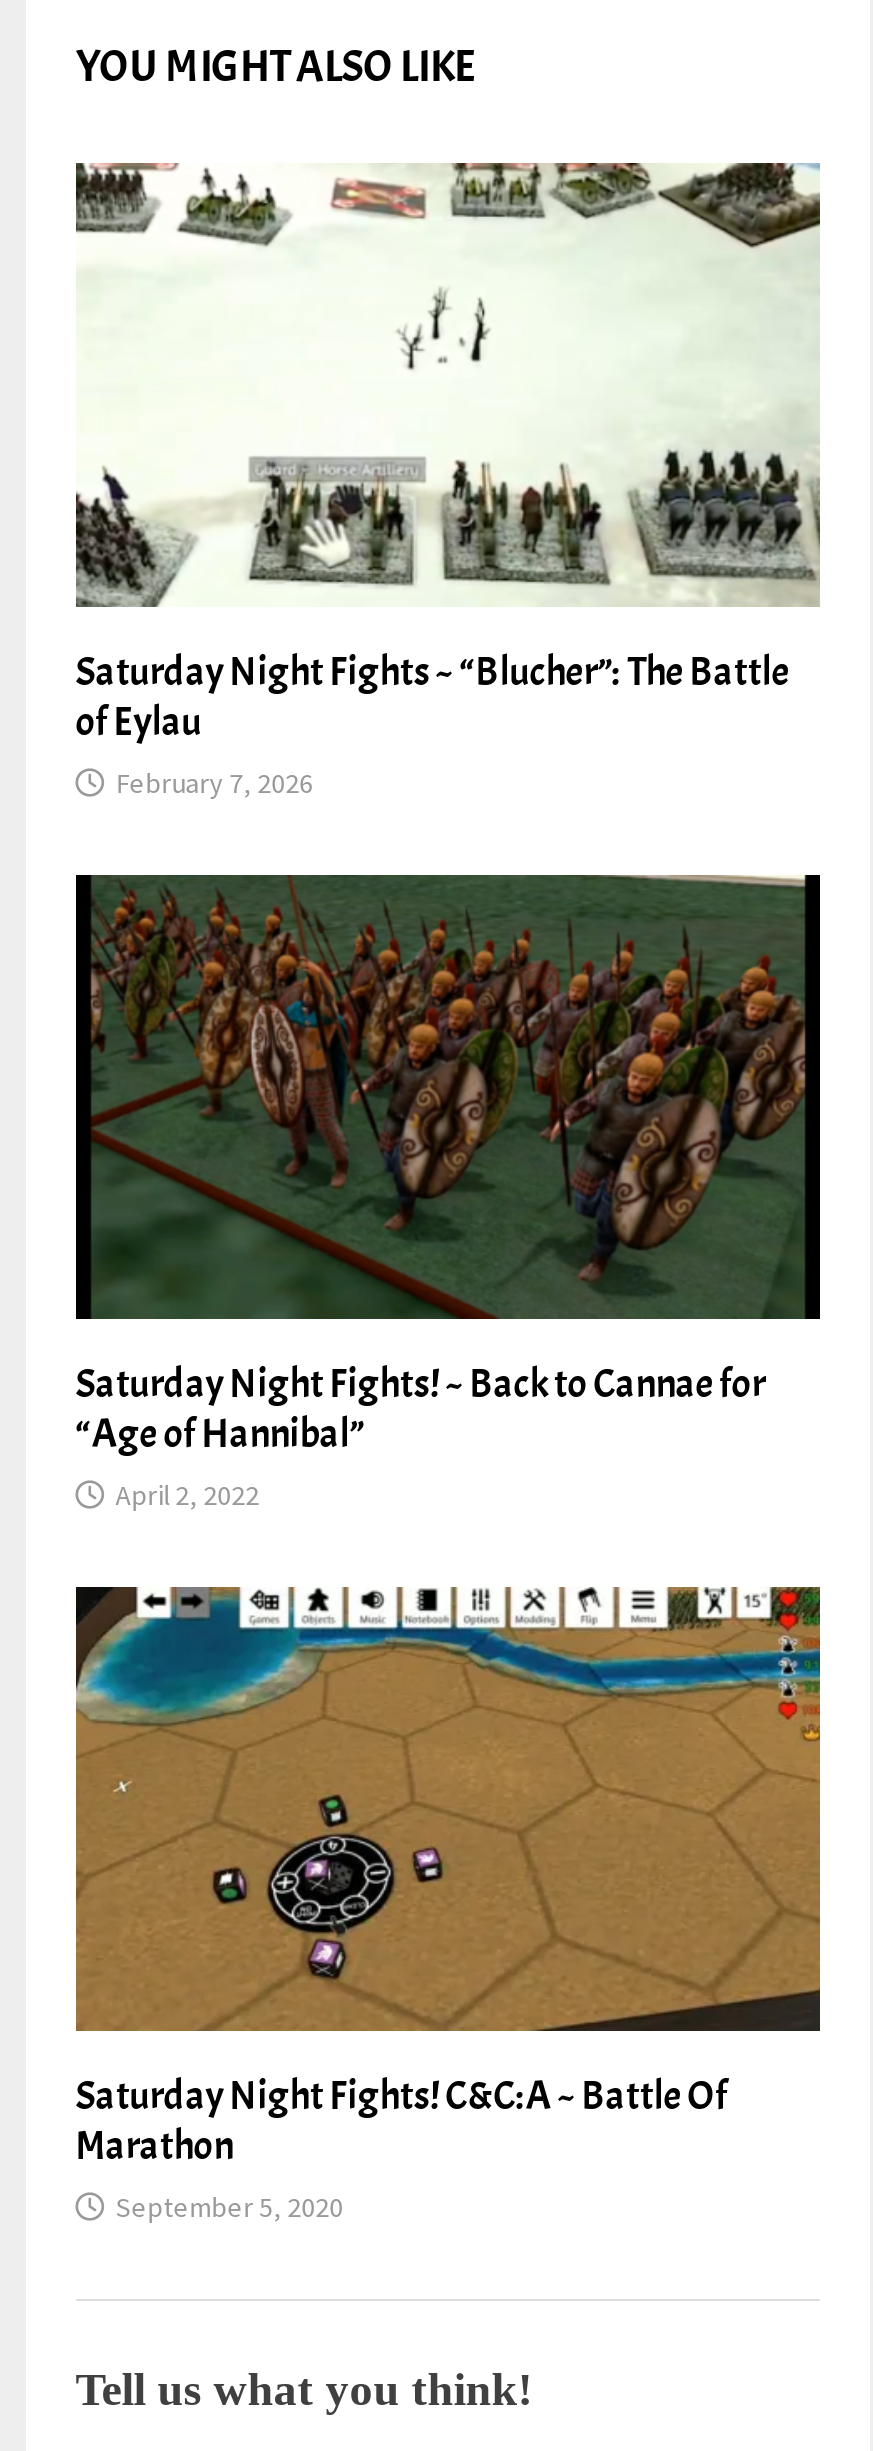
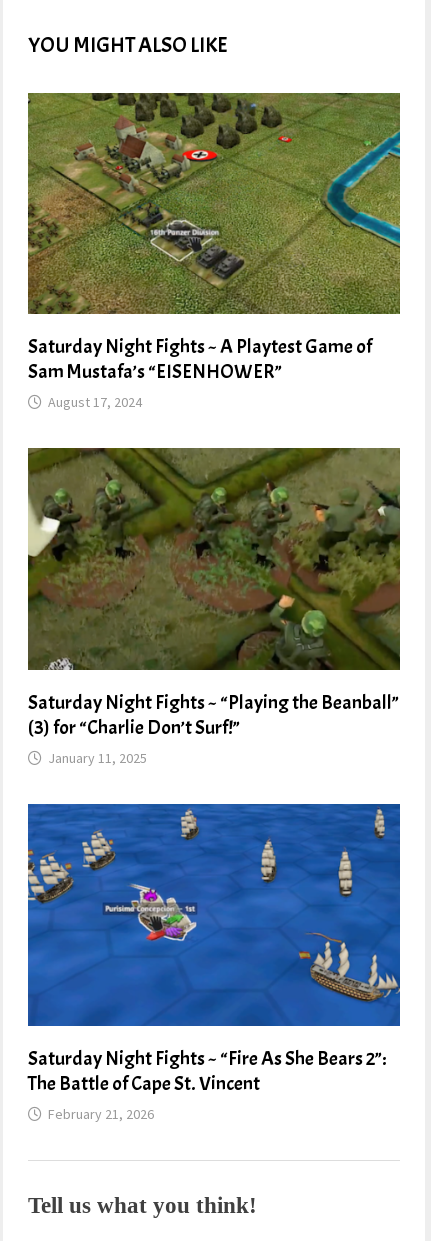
[76,163,820,802] [image] | Saturday Night Fights ~ “Blucher”: The Battle | of Eylau | February 7, 2026 -> [27,92,401,411] [image] | Saturday Night Fights ~ A Playtest Game of | Sam Mustafa’s “EISENHOWER” | August 17, 2024
[74,873,822,1513] [image] | Saturday Night Fights! ~ Back to Cannae for | “Age of Hannibal” | April 2, 2022 -> [27,447,401,767] [image] | Saturday Night Fights ~ “Playing the Beanball” | (3) for “Charlie Don’t Surf!” | January 11, 2025
[74,1585,822,2225] [image] | Saturday Night Fights! C&C:A ~ Battle Of | Marathon | September 5, 2020 -> [27,803,401,1123] [image] | Saturday Night Fights ~ “Fire As She Bears 2”: | The Battle of Cape St. Vincent | February 21, 2026

